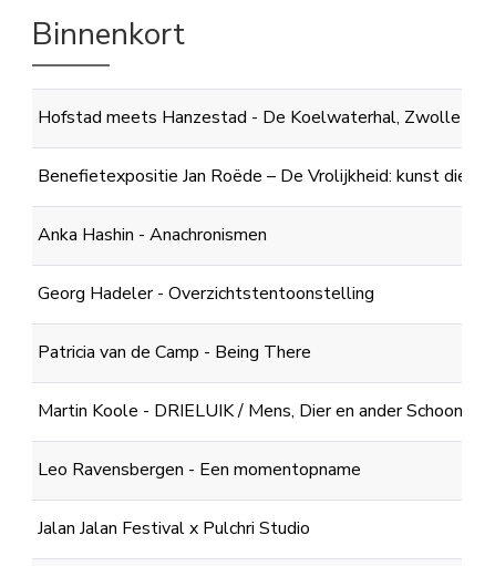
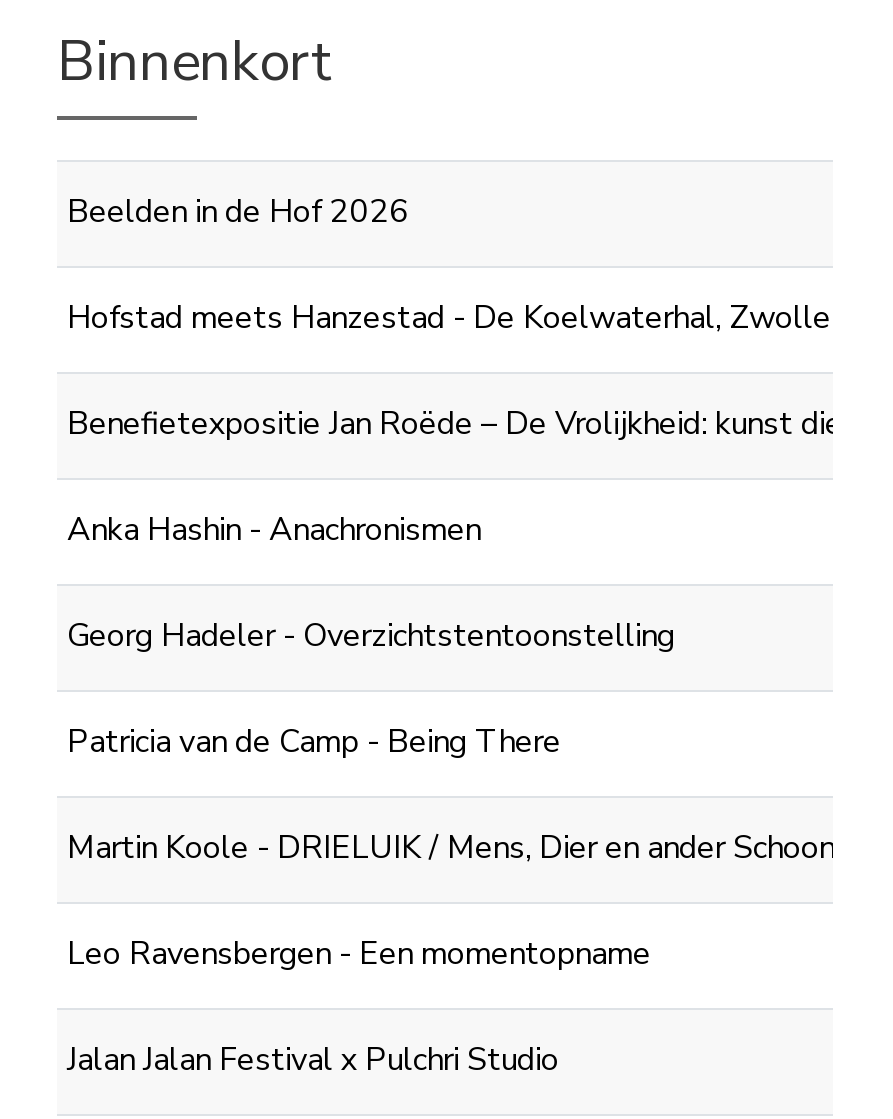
none -> [67,190,409,234] Beelden in de Hof 2026

